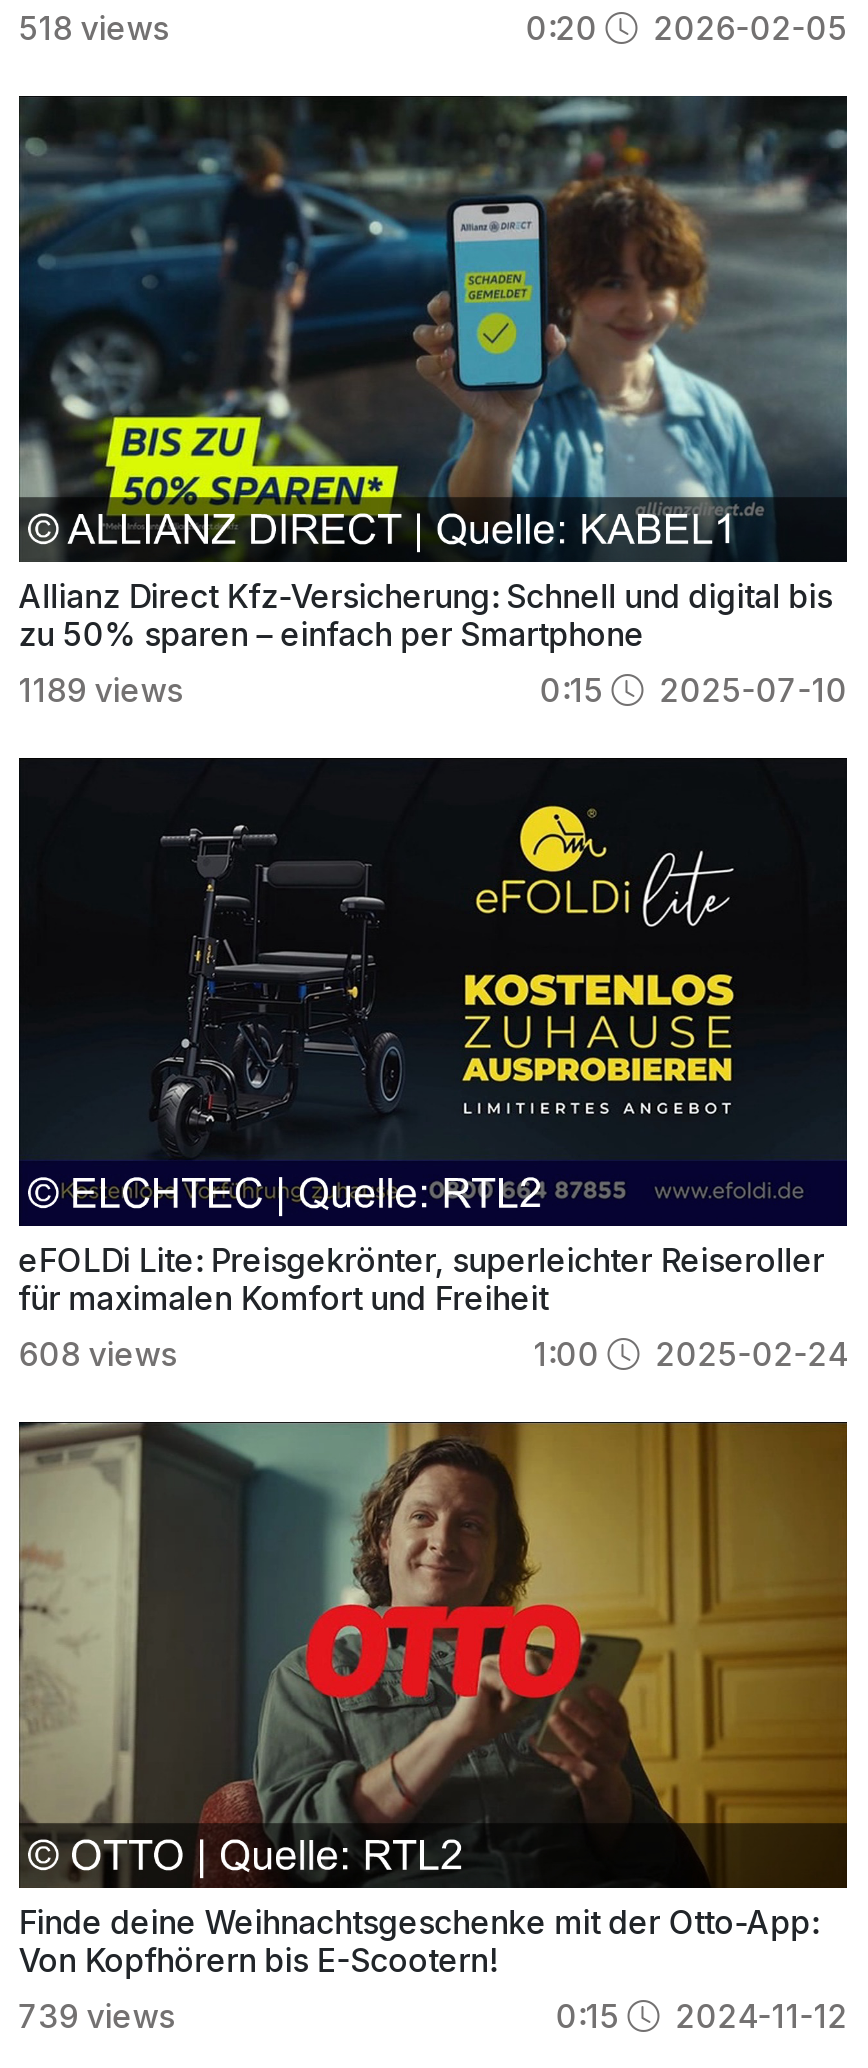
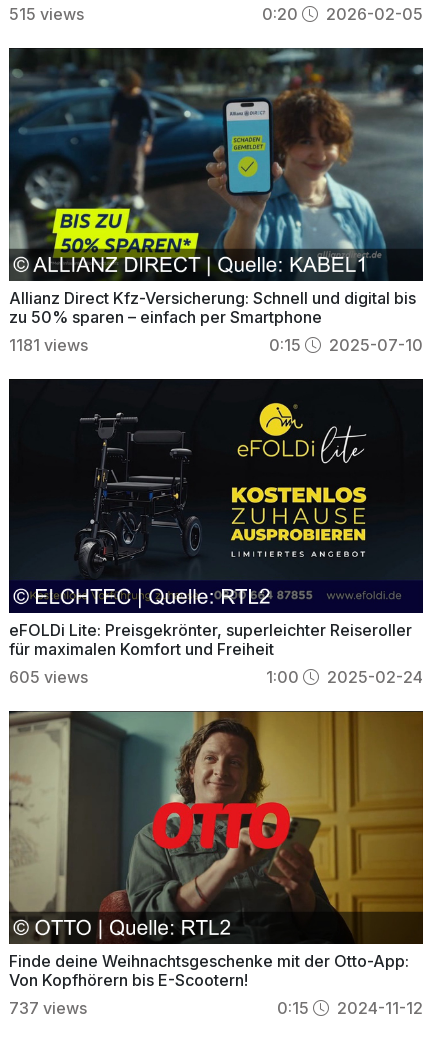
[19,9,169,49] 518 views -> [9,4,84,24] 515 views
[19,671,183,711] 1189 views -> [9,335,88,355] 1181 views
[19,1333,177,1373] 608 views -> [9,666,88,686] 605 views
[19,1995,175,2035] 739 views -> [9,998,87,1018] 737 views

